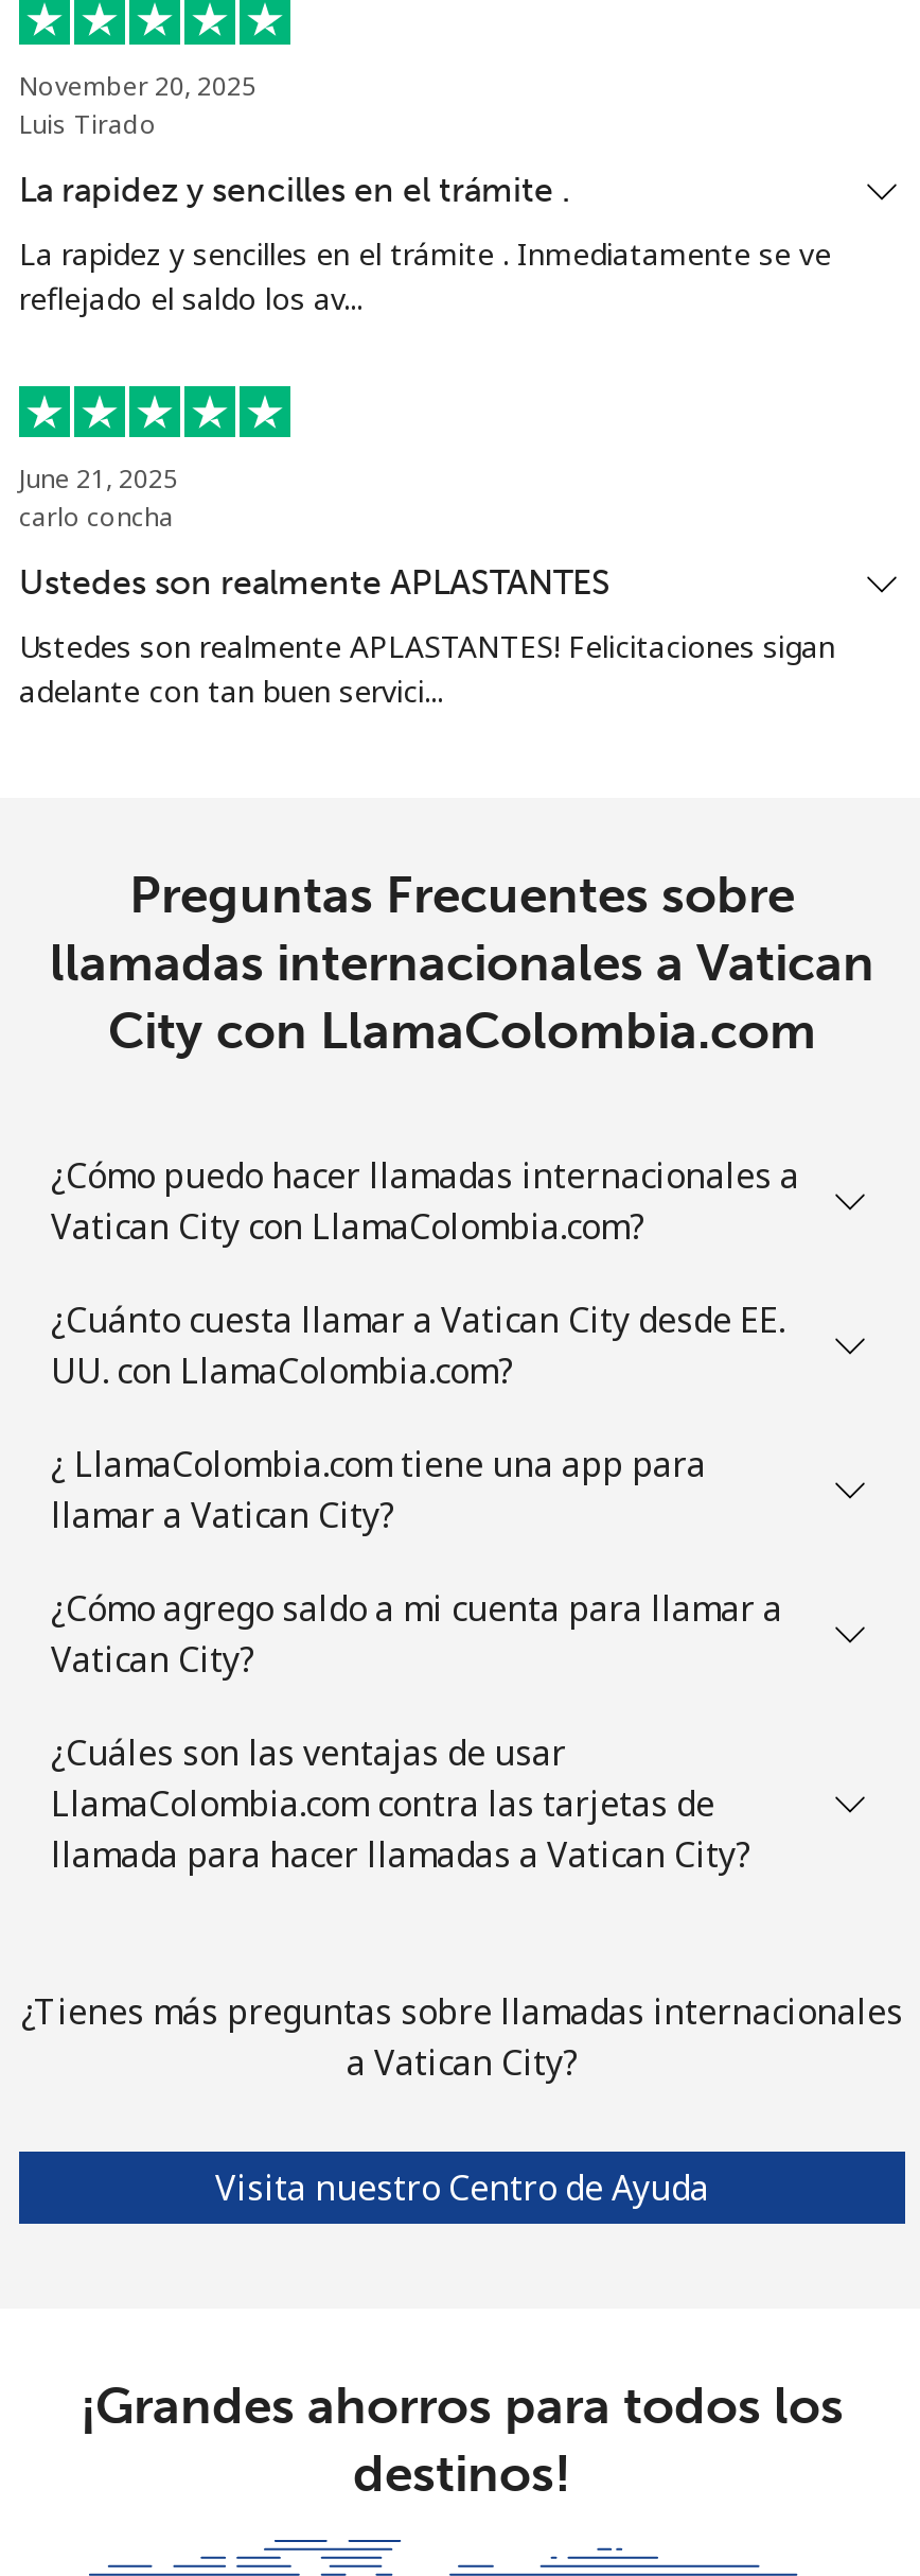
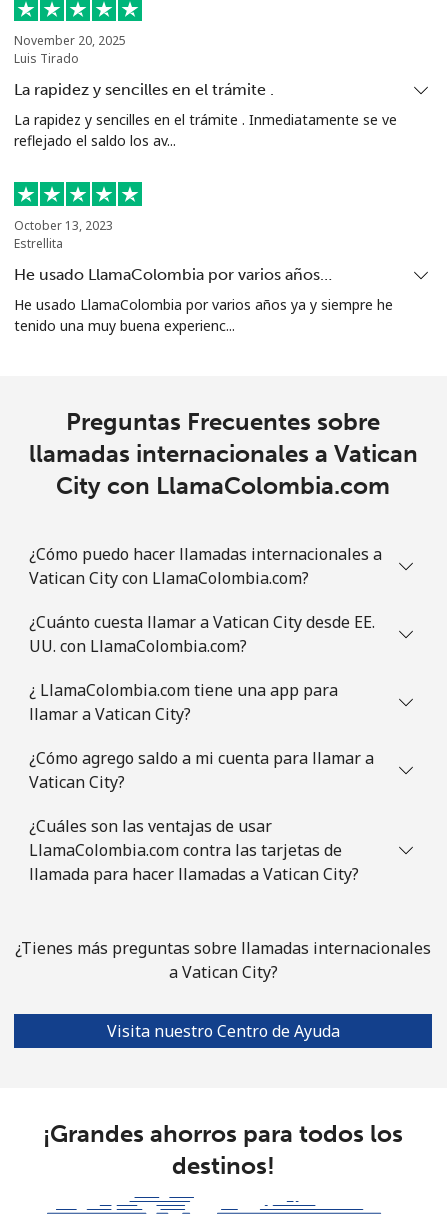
[19,460,178,534] June 21, 2025 | carlo concha -> [14,217,113,252] October 13, 2023 | Estrellita
[19,562,611,602] Ustedes son realmente APLASTANTES -> [14,265,332,284] He usado LlamaColombia por varios años…
[19,626,835,710] Ustedes son realmente APLASTANTES! Felicitaciones sigan | adelante con tan buen servici... -> [14,295,393,335] He usado LlamaColombia por varios años ya y siempre he | tenido una muy buena experienc...

